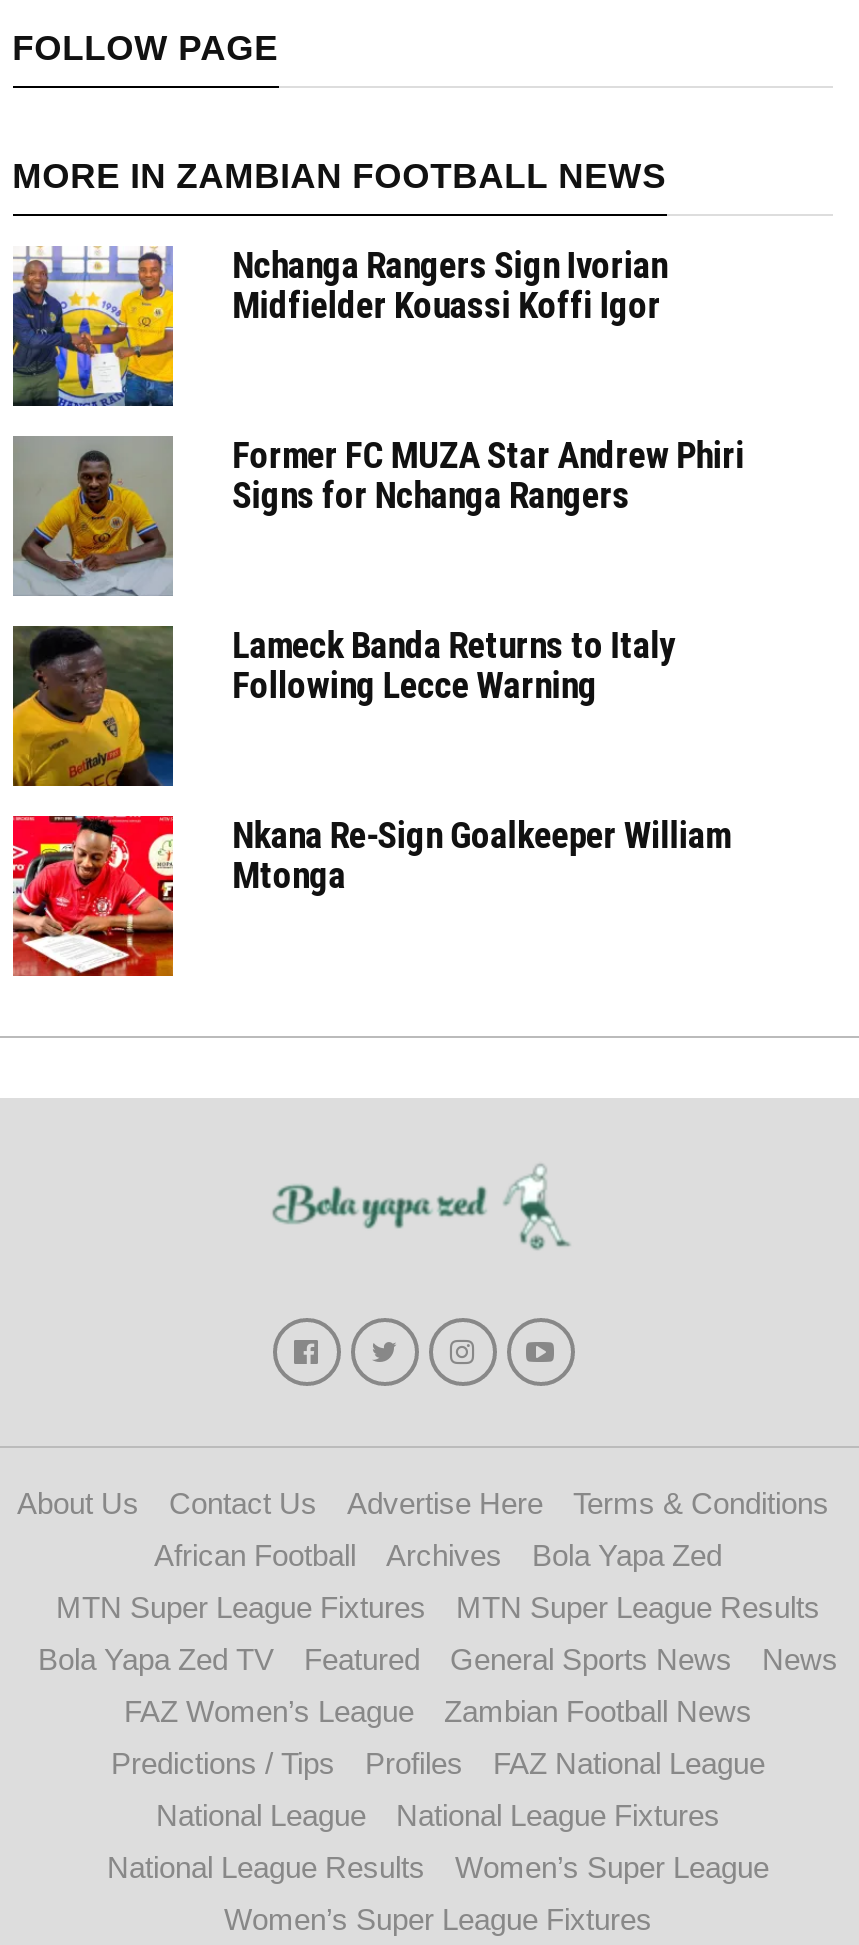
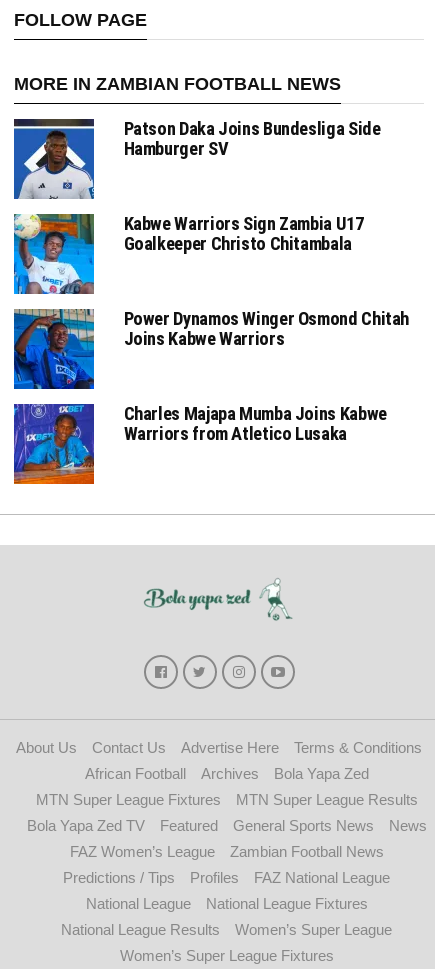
[11,245,668,408] [image] | Nchanga Rangers Sign Ivorian | Midfielder Kouassi Koffi Igor -> [13,118,380,200] [image] | Patson Daka Joins Bundesliga Side | Hamburger SV
[11,435,745,596] [image] | Former FC MUZA Star Andrew Phiri | Signs for Nchanga Rangers -> [13,213,363,295] [image] | Kabwe Warriors Sign Zambia U17 | Goalkeeper Christo Chitambala
[11,624,675,788] [image] | Lameck Banda Returns to Italy | Following Lecce Warning -> [13,308,409,390] [image] | Power Dynamos Winger Osmond Chitah | Joins Kabwe Warriors
[11,814,731,978] [image] | Nkana Re-Sign Goalkeeper William | Mtonga -> [13,403,387,485] [image] | Charles Majapa Mumba Joins Kabwe | Warriors from Atletico Lusaka

